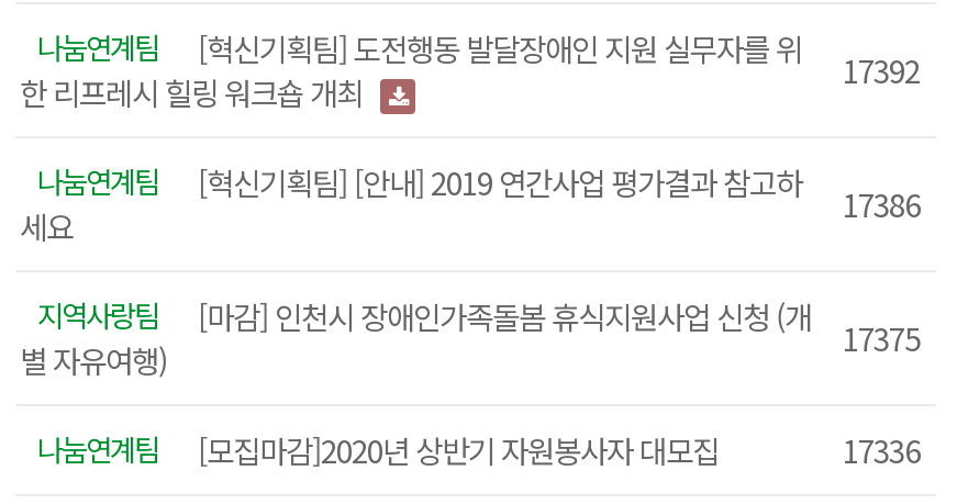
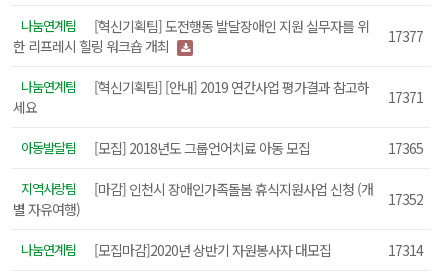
[37,26,920,92] 나눔연계팀 [혁신기획팀] 도전행동 발달장애인 지원 실무자를 위 17392 -> [21,16,422,46] 나눔연계팀 [혁신기획팀] 도전행동 발달장애인 지원 실무자를 위 17377
[843,182,920,226] 17386 -> [21,87,422,158] 17371 | 아동발달팀 | [모집] 2018년도 그룹언어치료 아동 모집 | 17365
[37,294,920,360] 지역사랑팀 [마감] 인천시 장애인가족돌봄 휴식지원사업 신청 (개 17375 -> [21,179,422,209] 지역사랑팀 [마감] 인천시 장애인가족돌봄 휴식지원사업 신청 (개 17352
[843,428,920,472] 17336 -> [387,240,422,260] 17314

